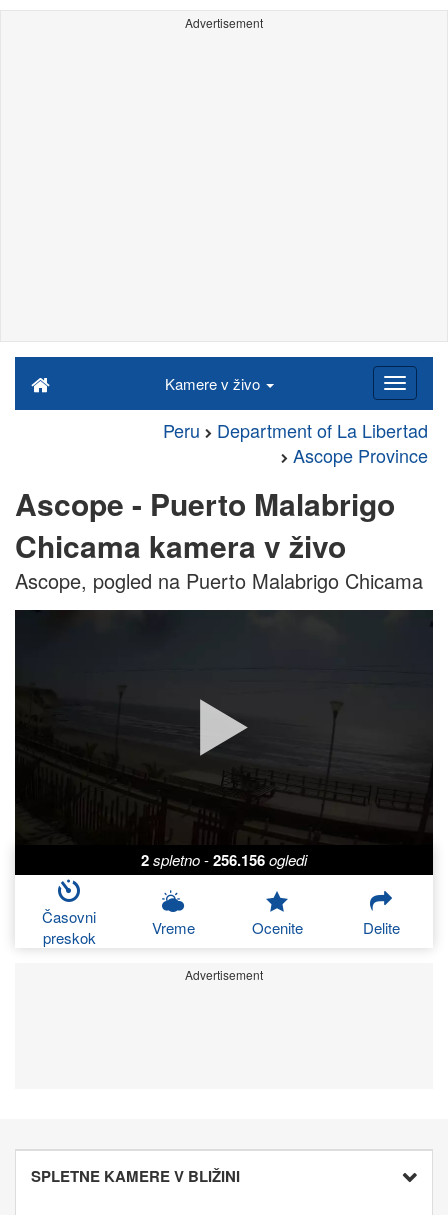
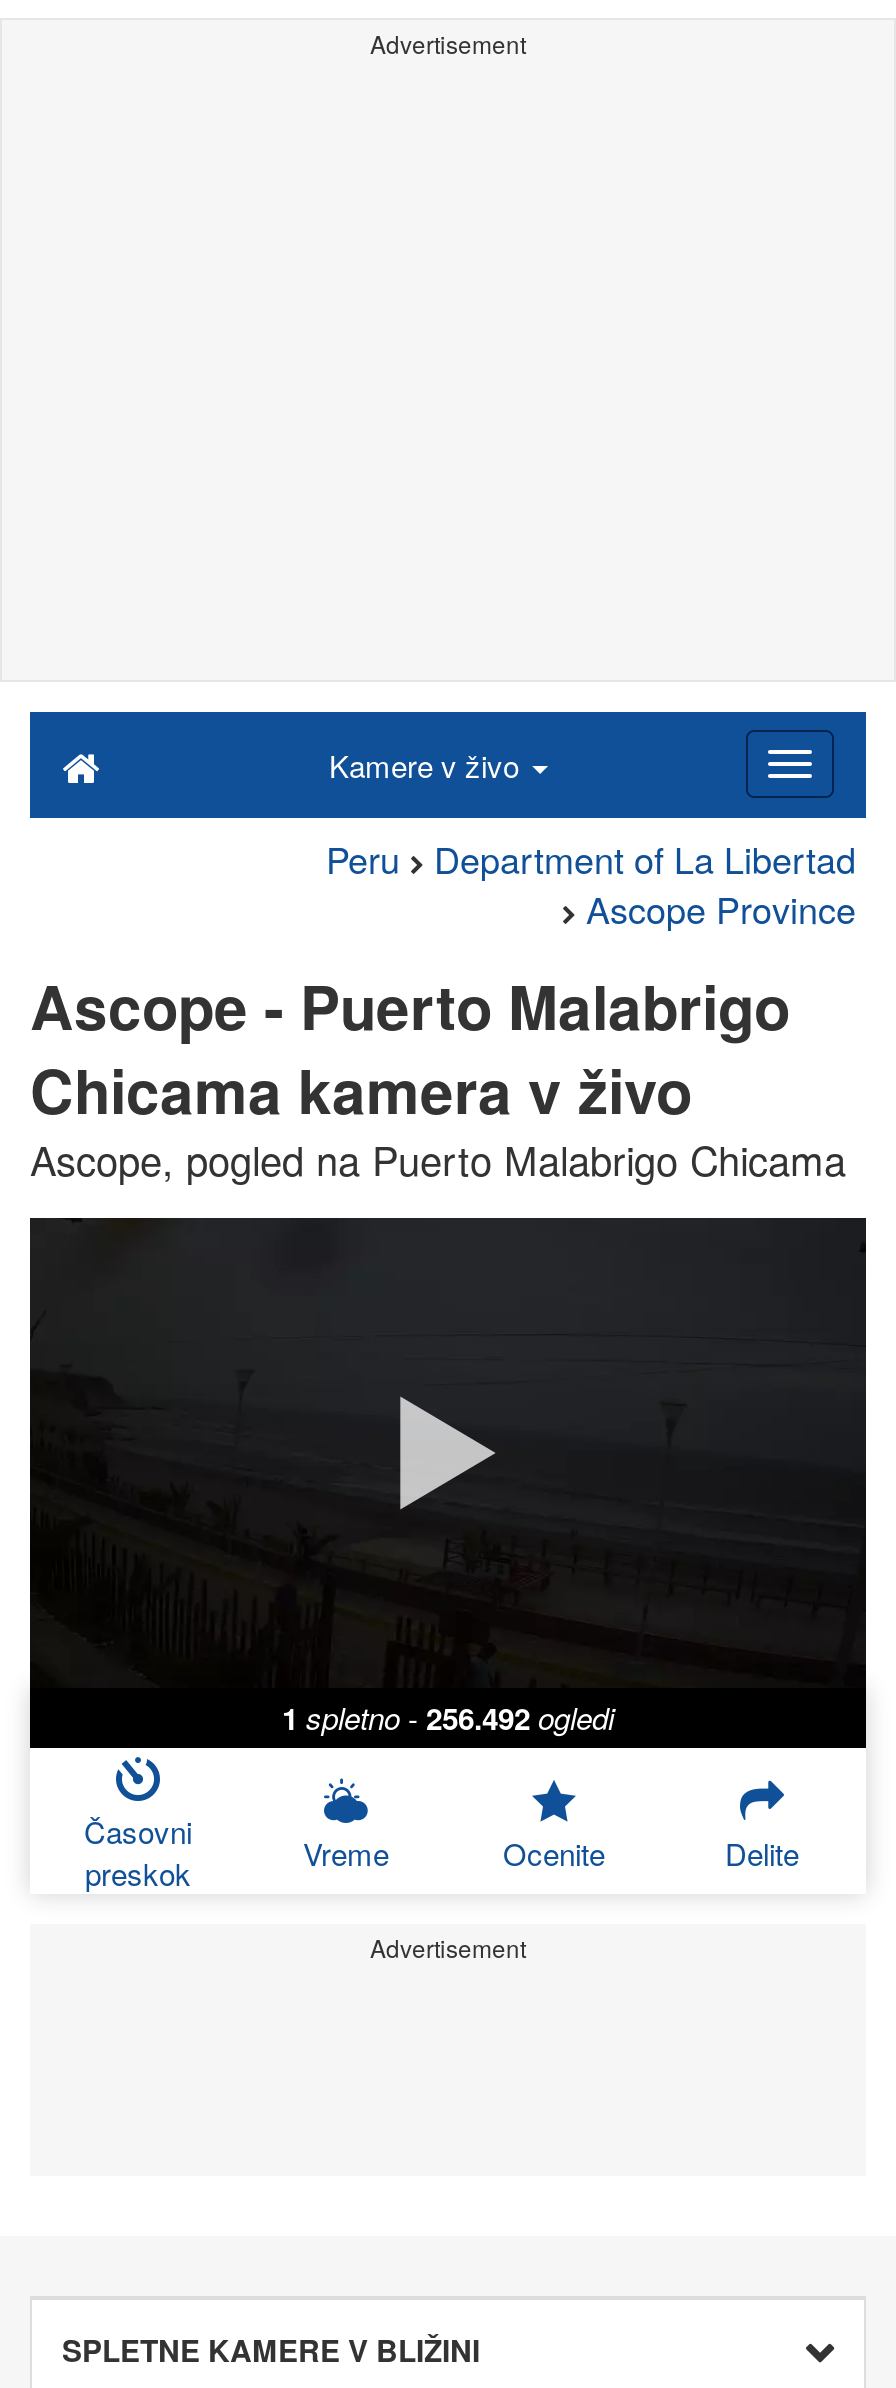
[141,849,307,871] 2 spletno - 256.156 ogledi -> [282,1696,614,1740] 1 spletno - 256.492 ogledi

